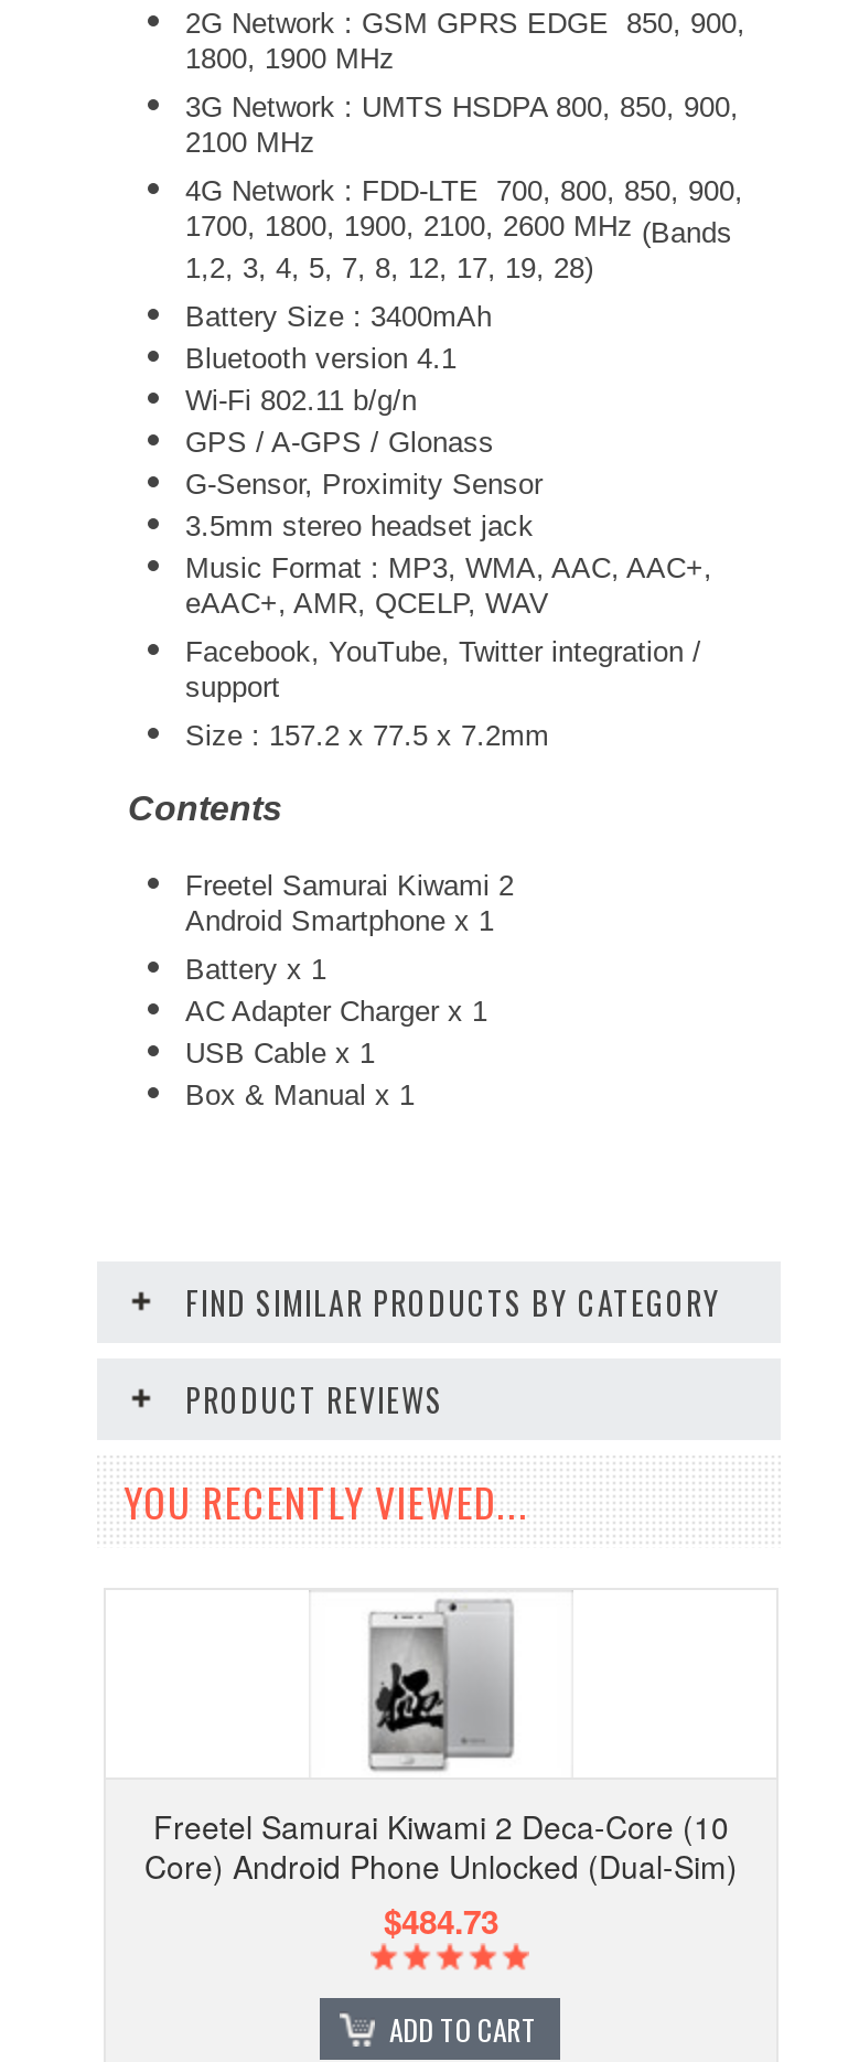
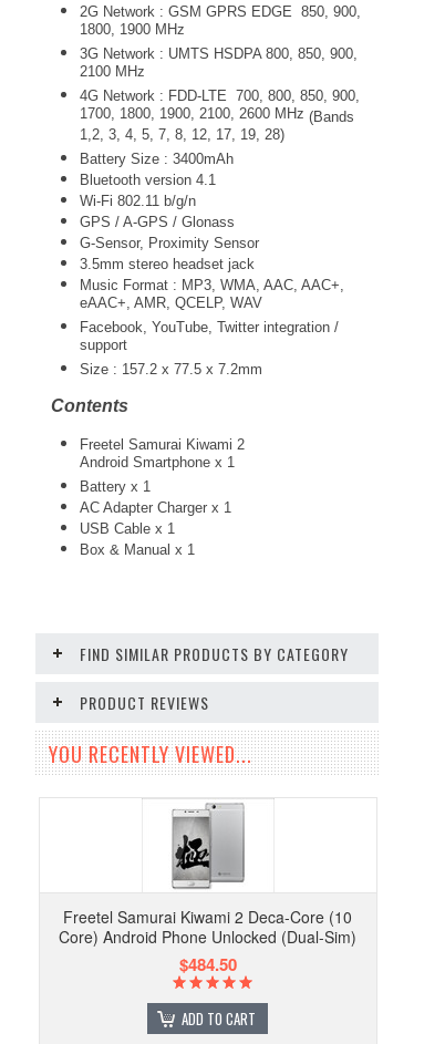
[384,1897,498,1945] $484.73 -> [179,952,237,976] $484.50

